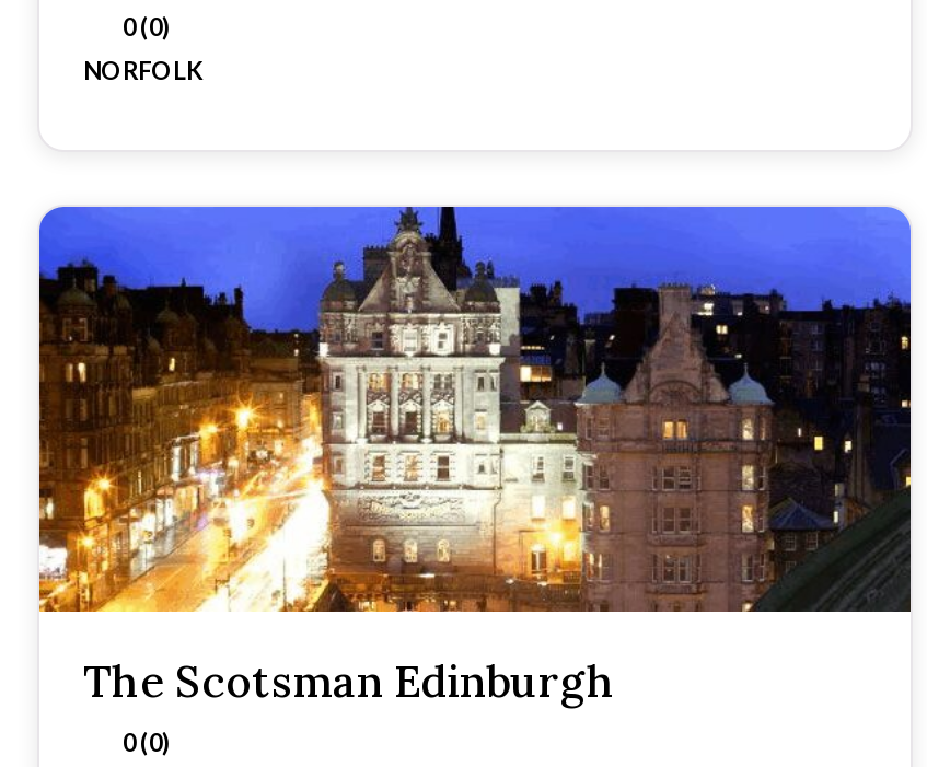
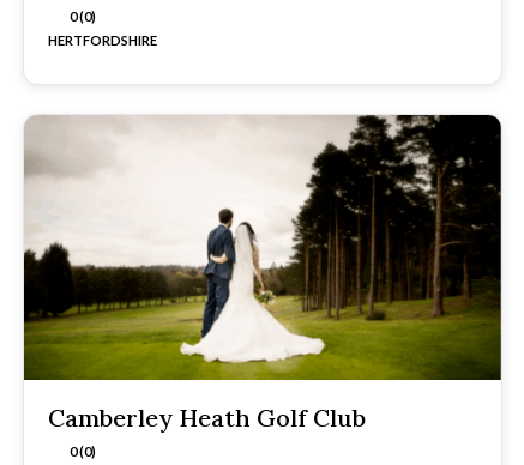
[83,55,204,83] NORFOLK -> [48,32,157,47] HERTFORDSHIRE
[37,205,913,709] [image] | The Scotsman Edinburgh -> [23,114,502,432] [image] | Camberley Heath Golf Club

